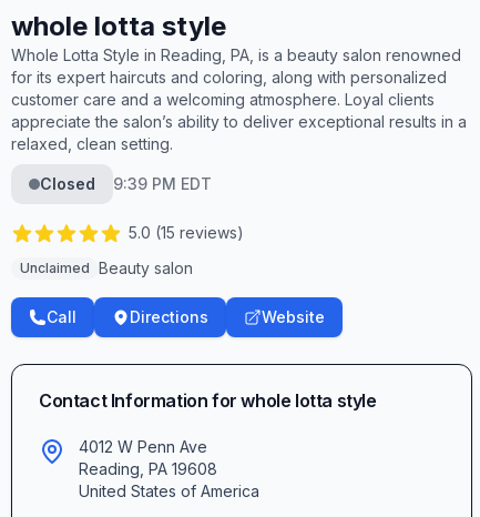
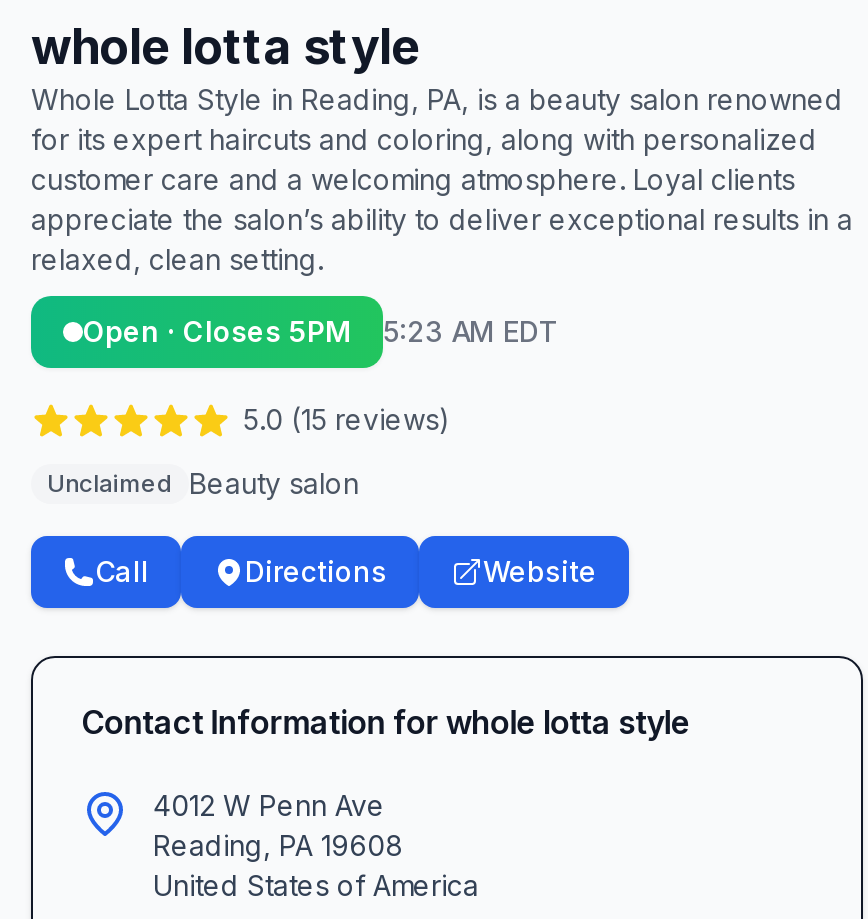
[40,174,212,193] Closed | 9:39 PM EDT -> [83,314,559,348] Open · Closes 5PM | 5:23 AM EDT

